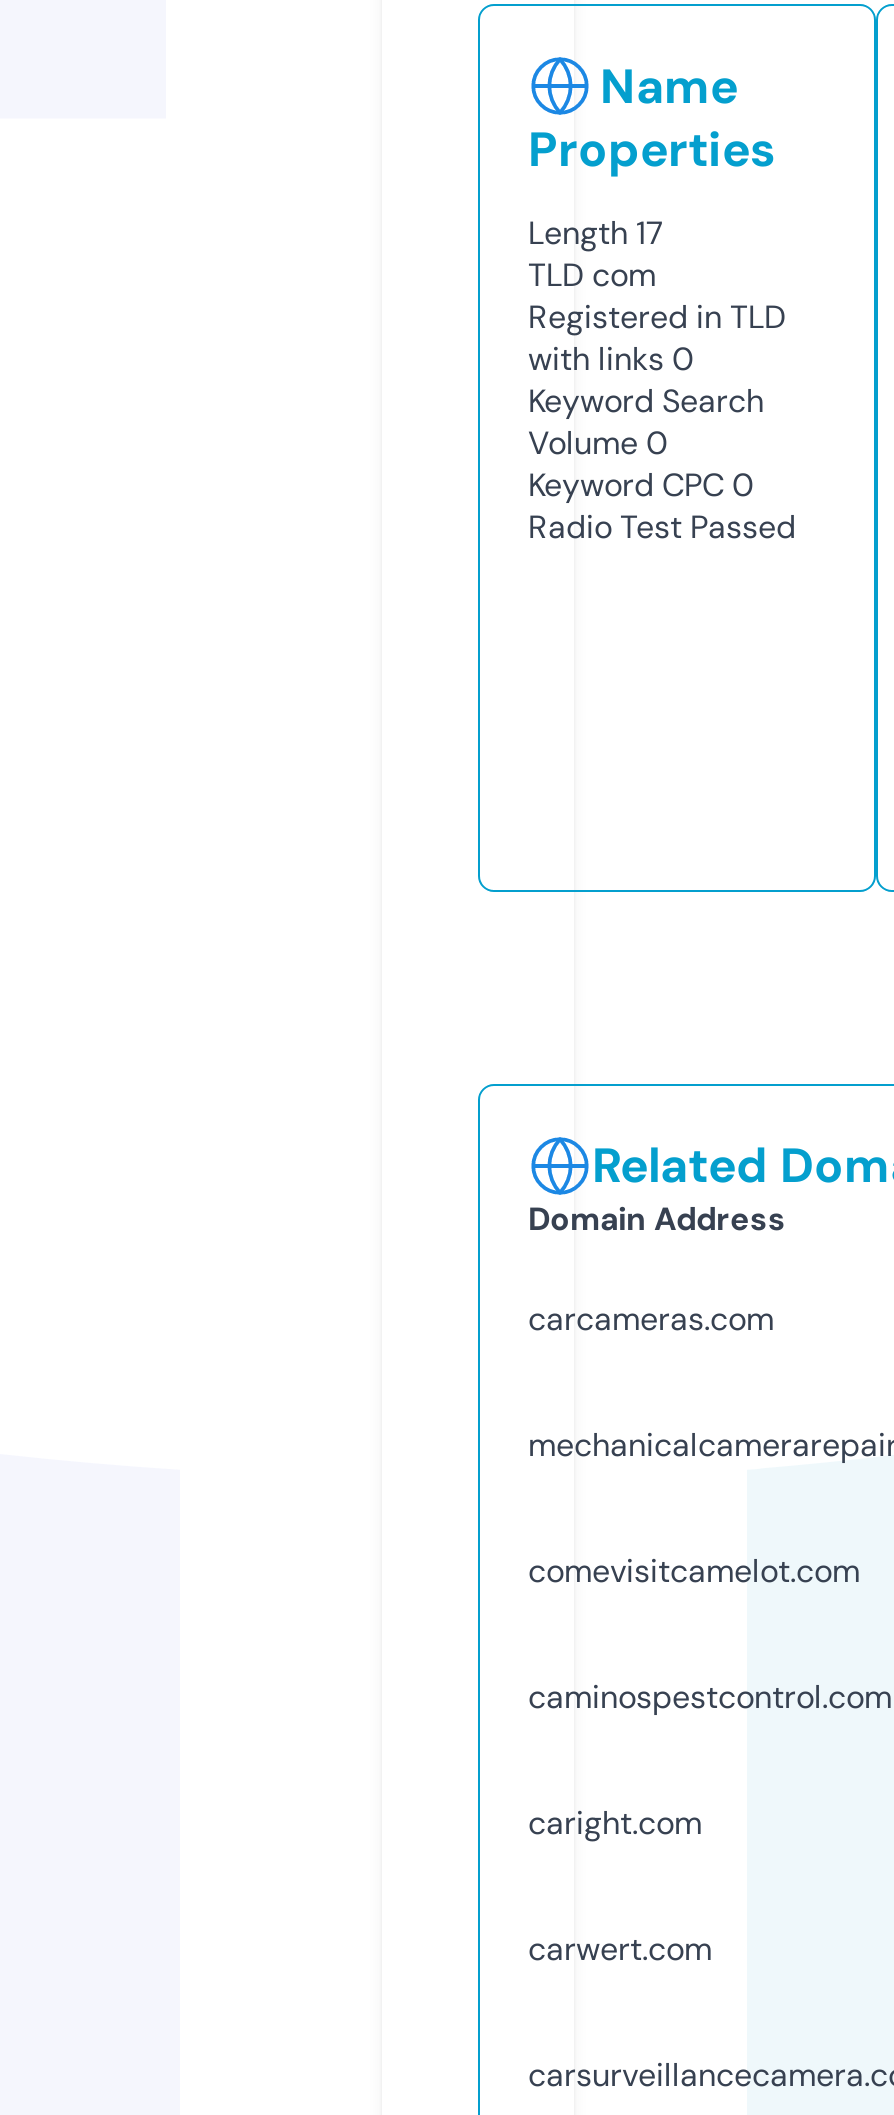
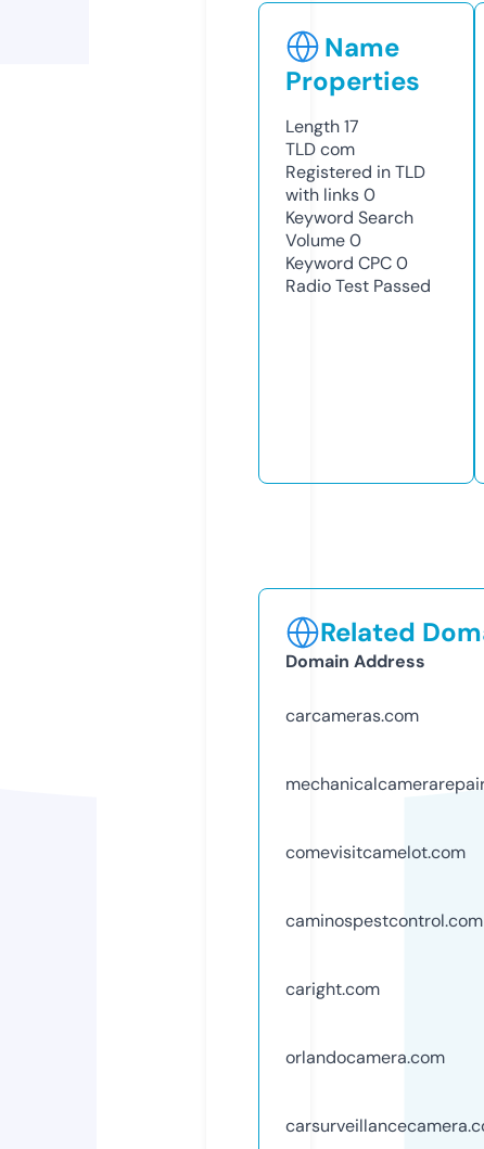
[528,1928,712,1970] carwert.com -> [285,1046,445,1068] orlandocamera.com

